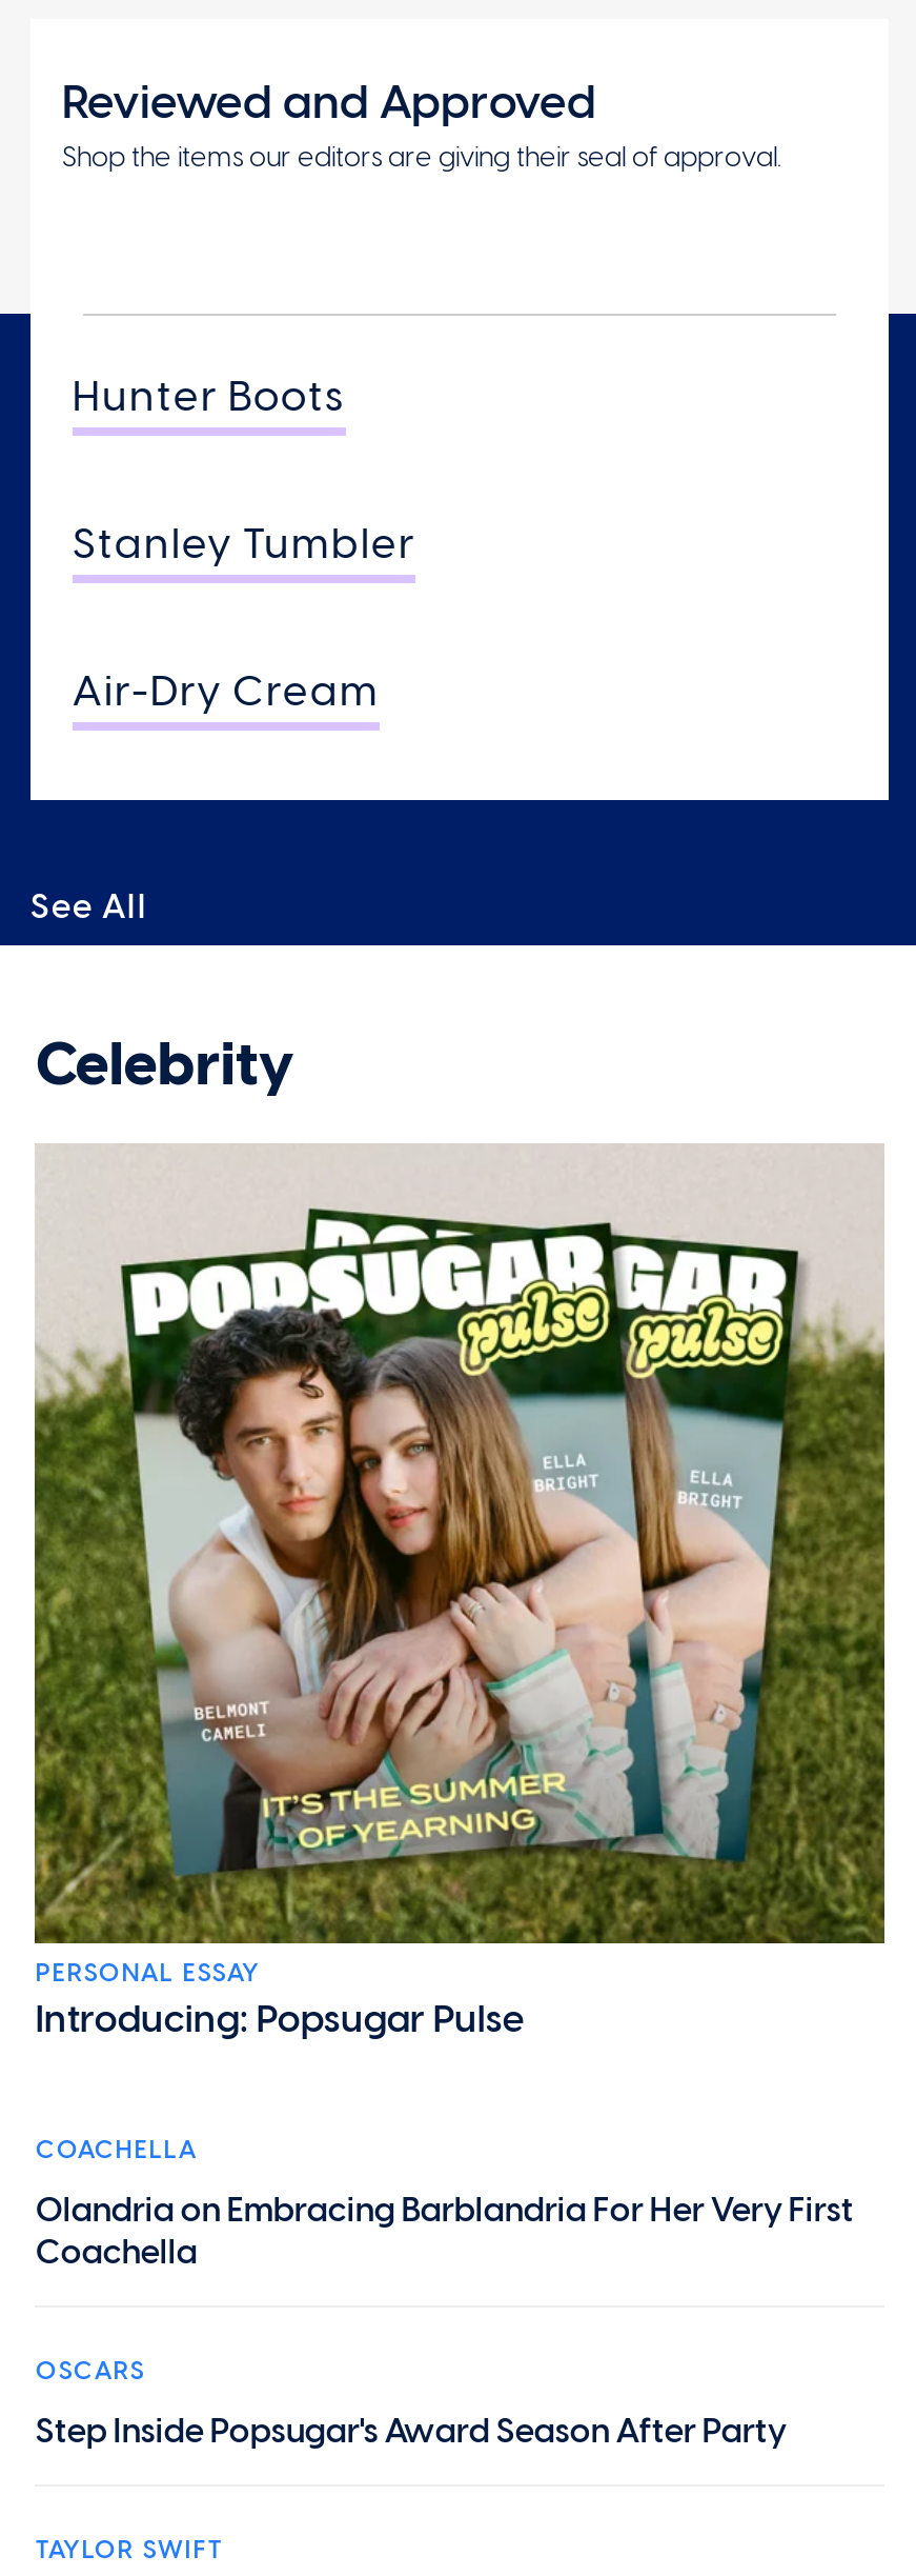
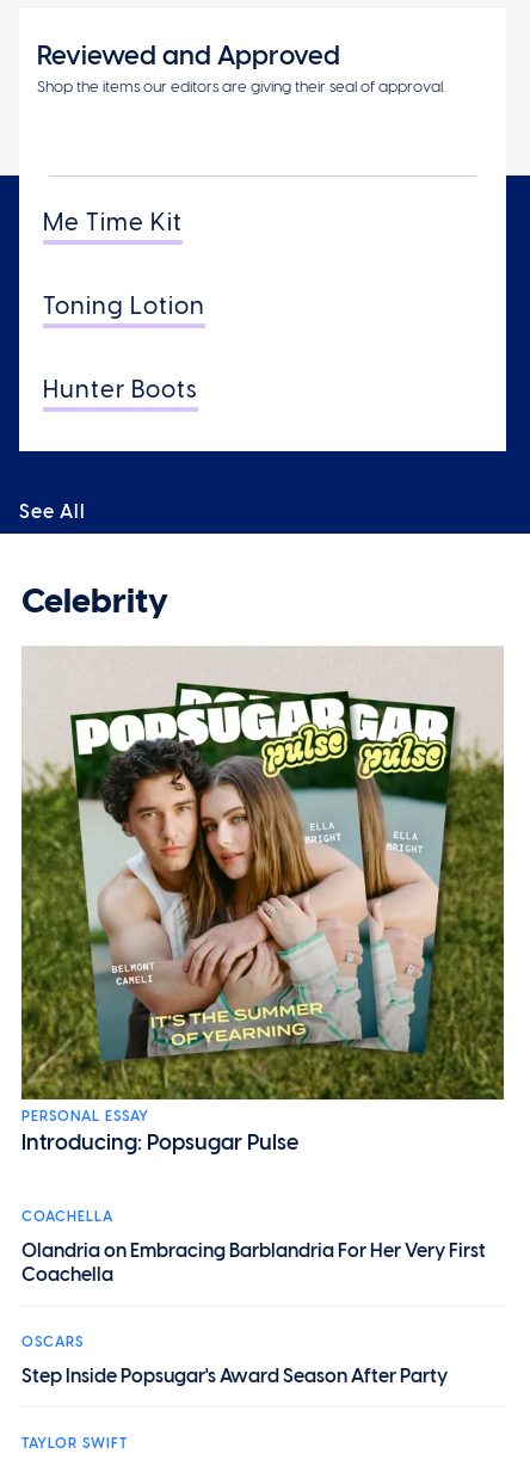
none -> [43,208,205,320] Me Time Kit | Toning Lotion
moved [73,370,346,421] -> [43,375,198,403]: Hunter Boots
[73,518,415,716] Stanley Tumbler | Air-Dry Cream -> none

